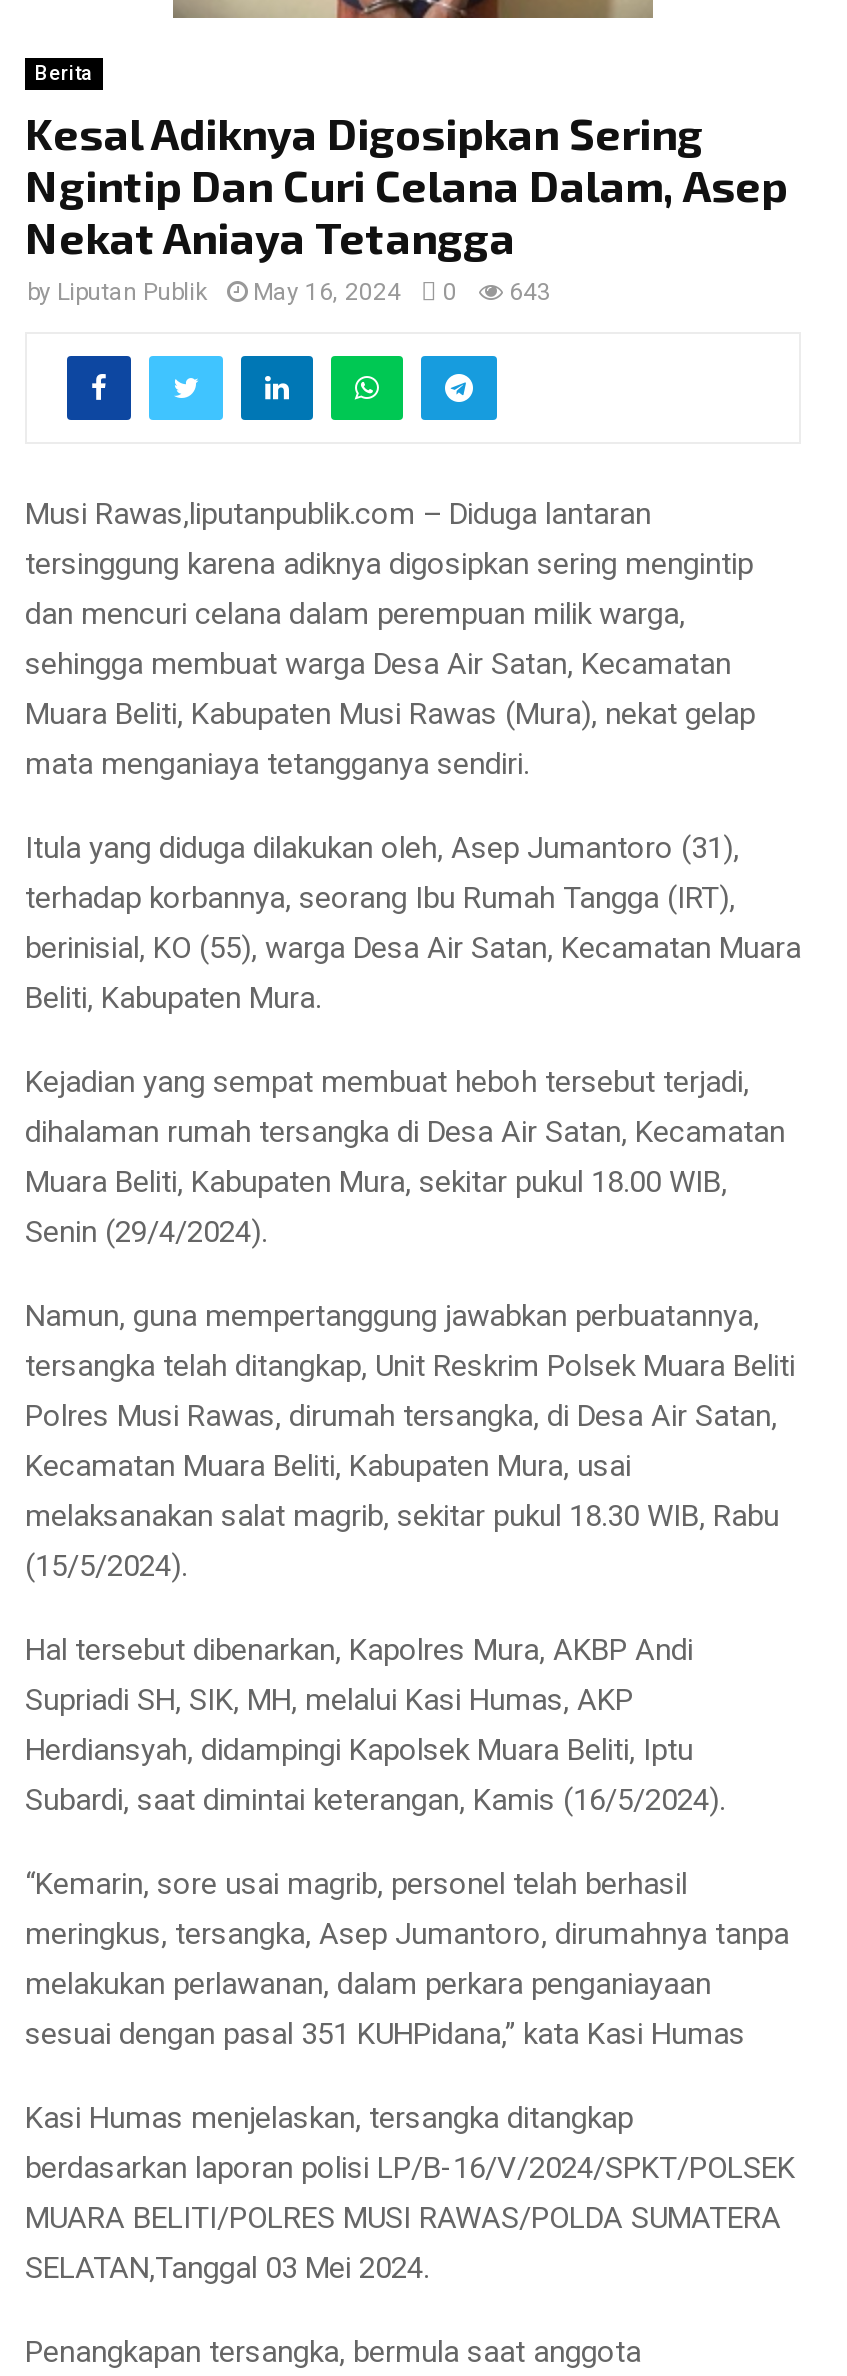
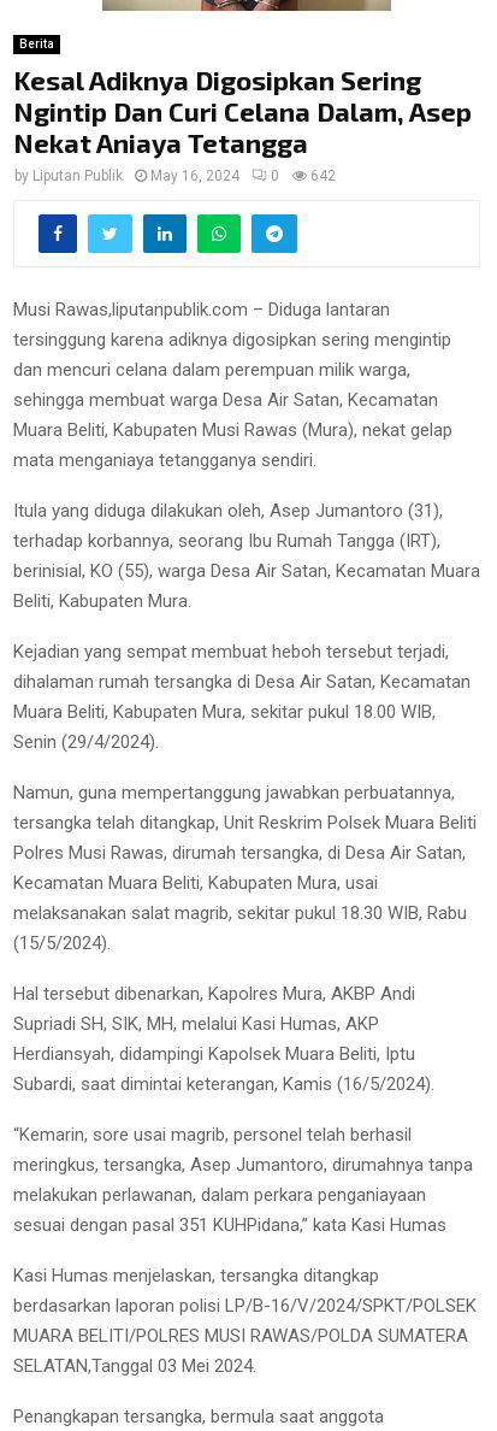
[27,278,551,306] by Liputan Publik May 16, 2024 0 643 -> [14,167,336,184] by Liputan Publik May 16, 2024 0 642

